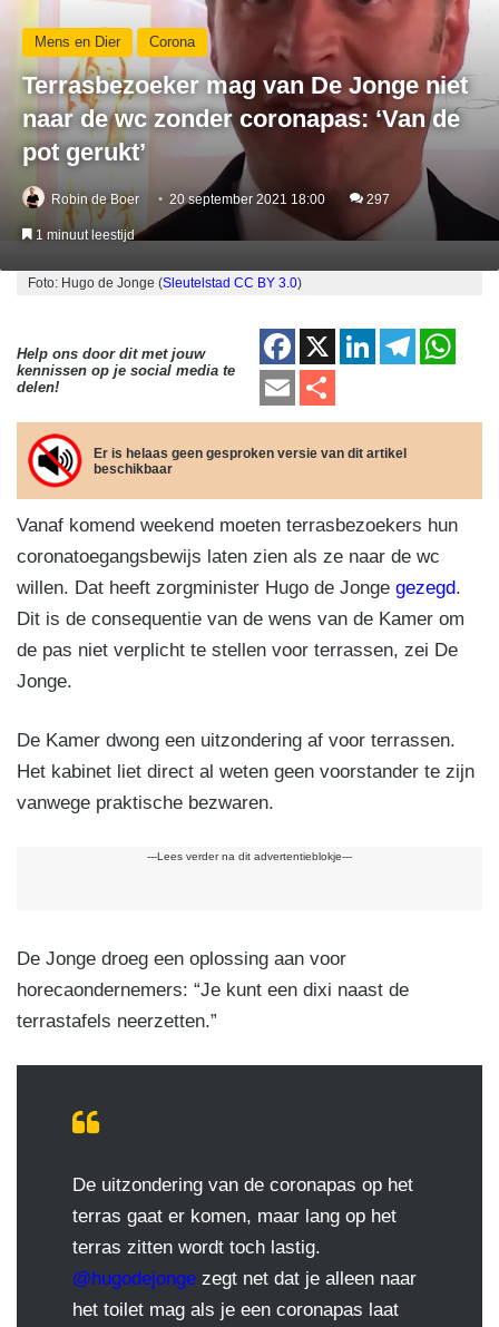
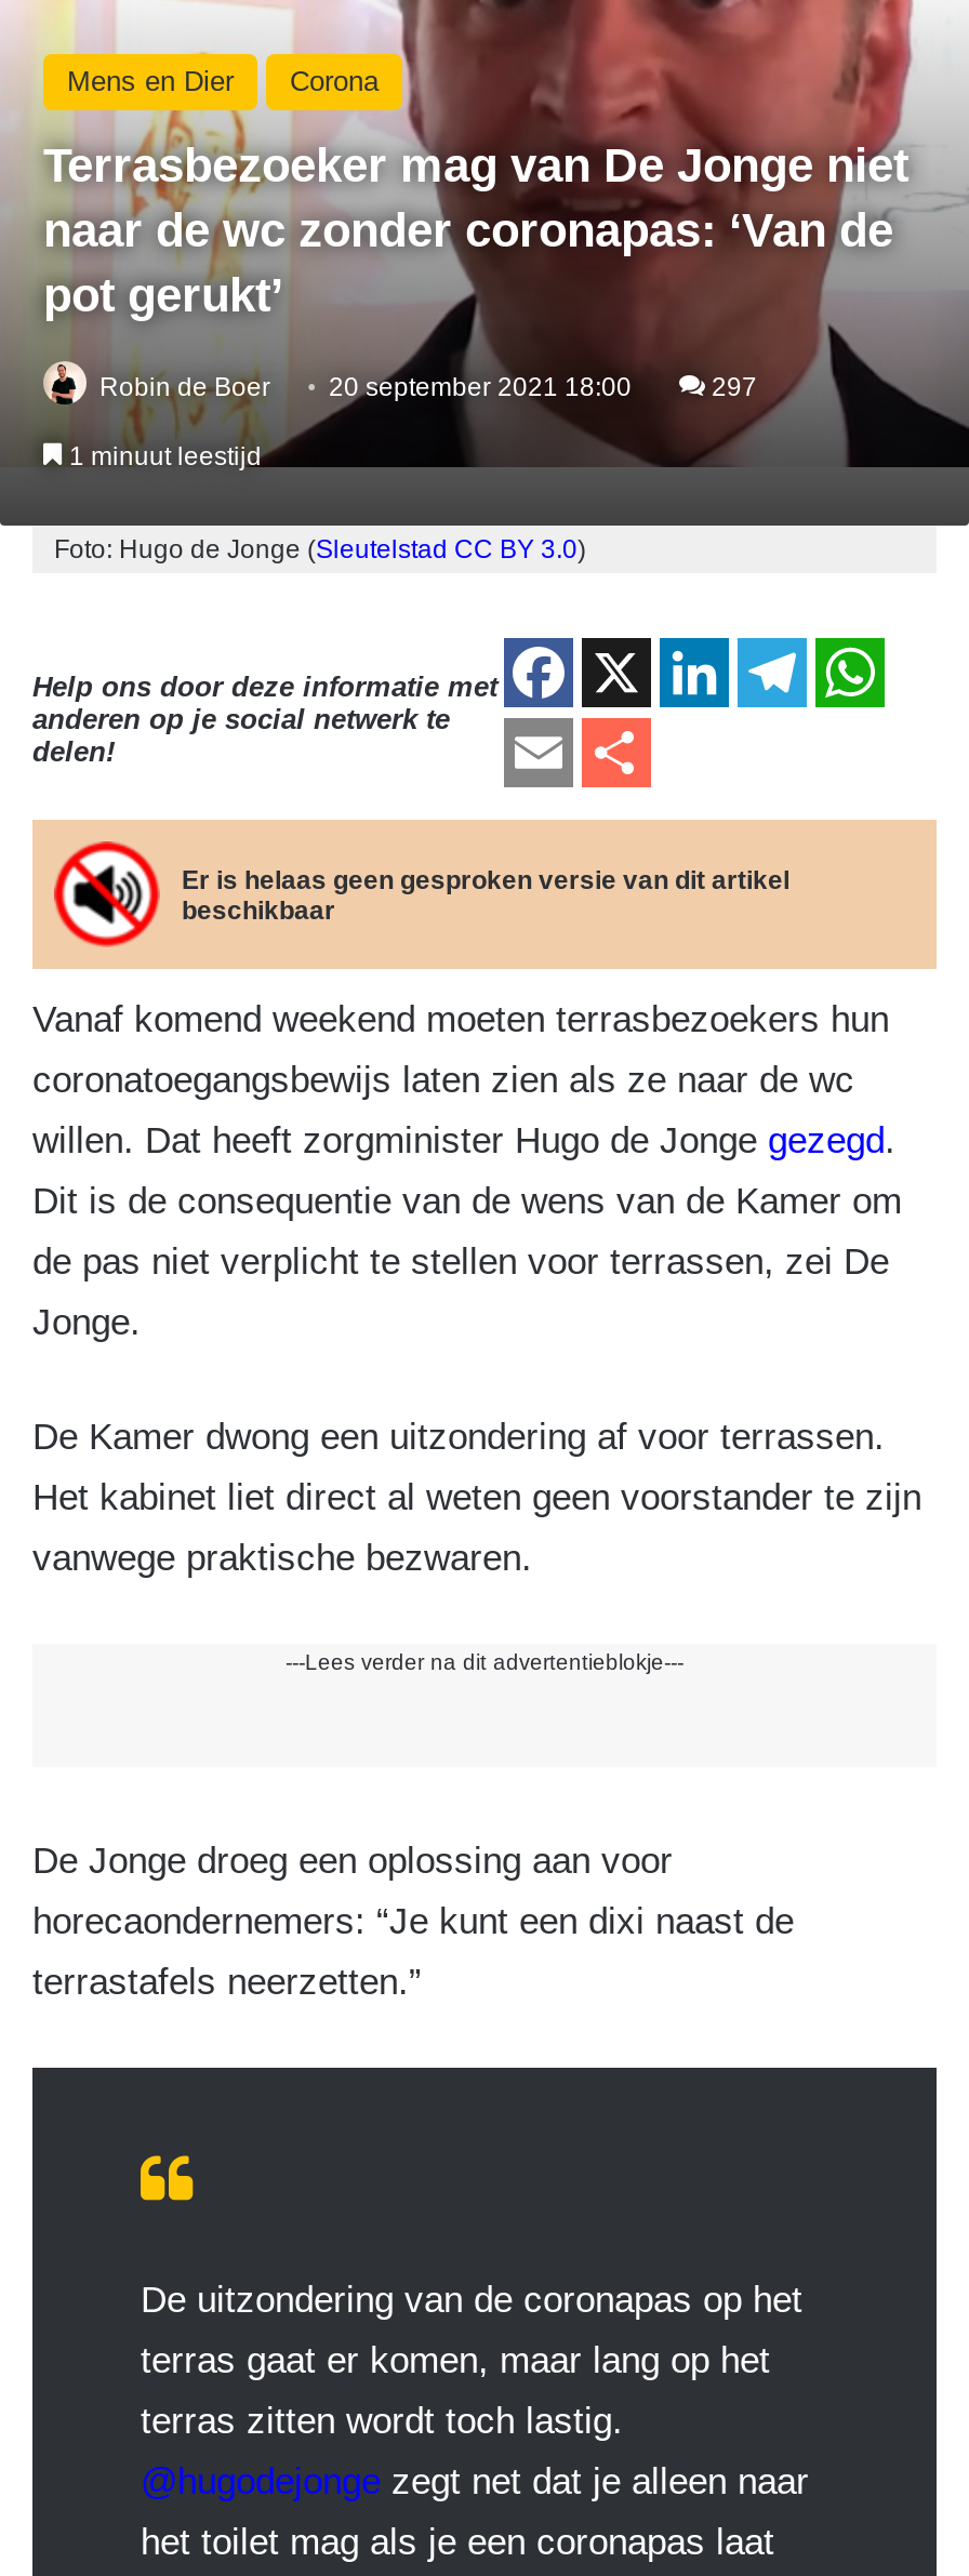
[17,345,205,362] Help ons door dit met jouw -> [32,669,497,702] Help ons door deze informatie met
[17,362,235,378] kennissen op je social media te -> [32,702,450,734] anderen op je social netwerk te

